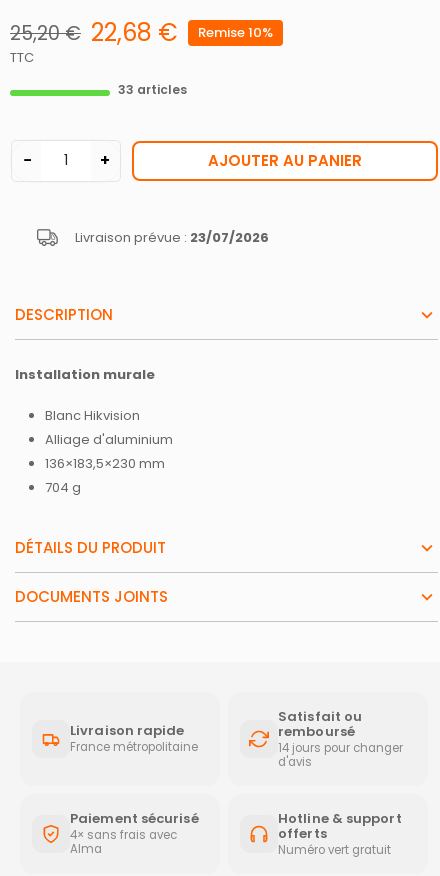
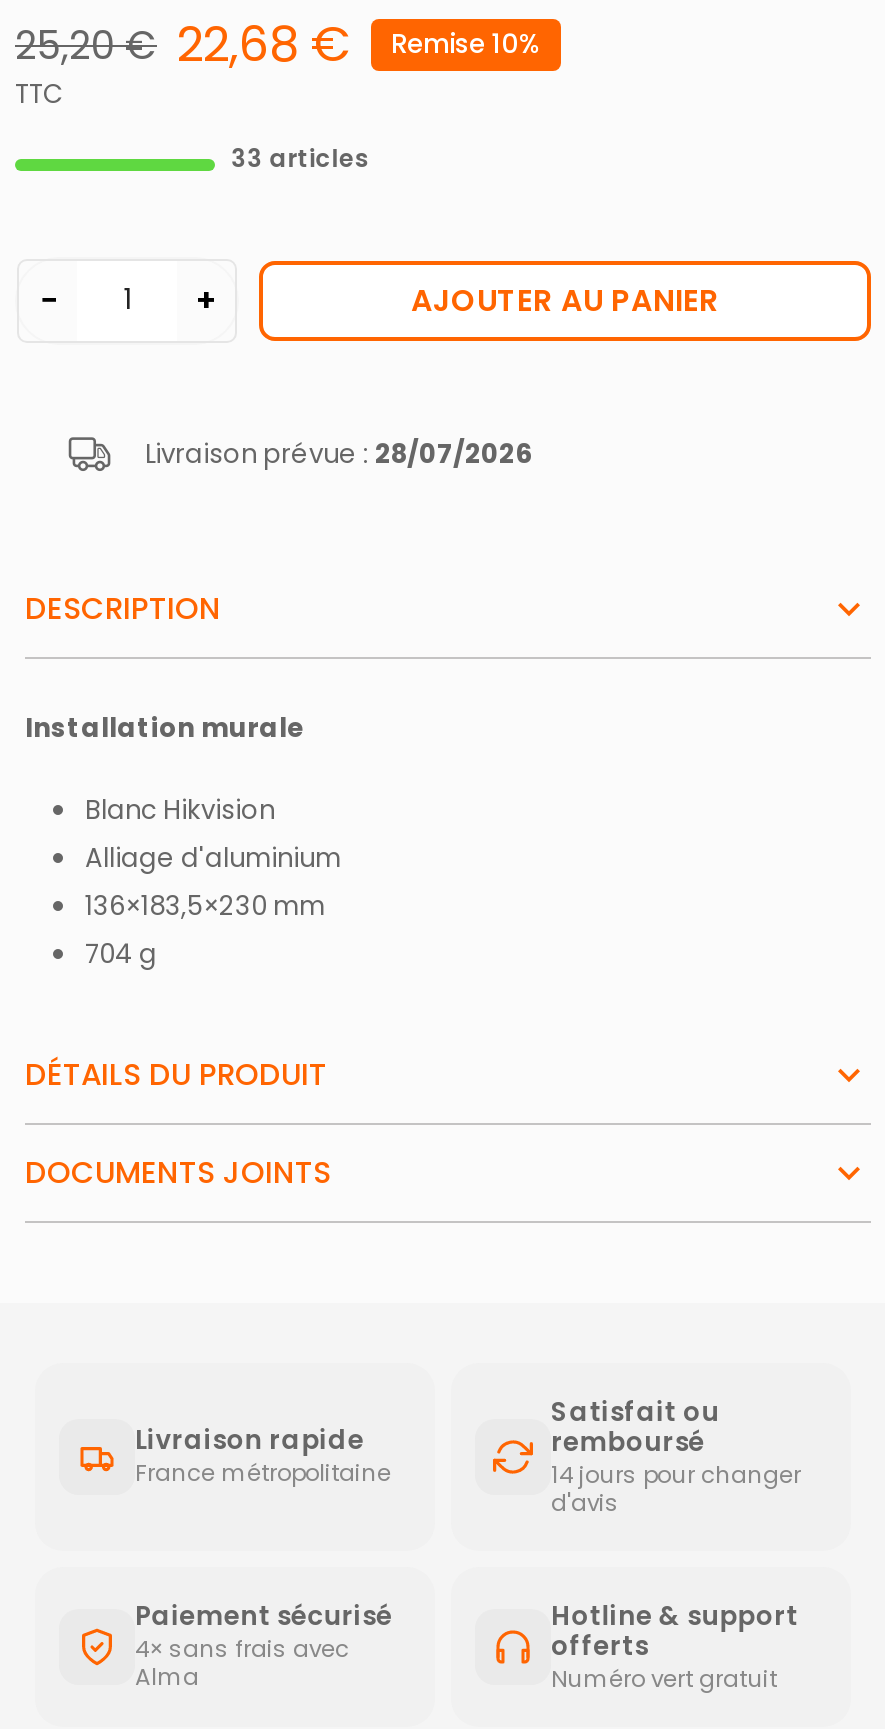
[75,228,269,247] Livraison prévue : 23/07/2026 -> [145,435,533,473] Livraison prévue : 28/07/2026

